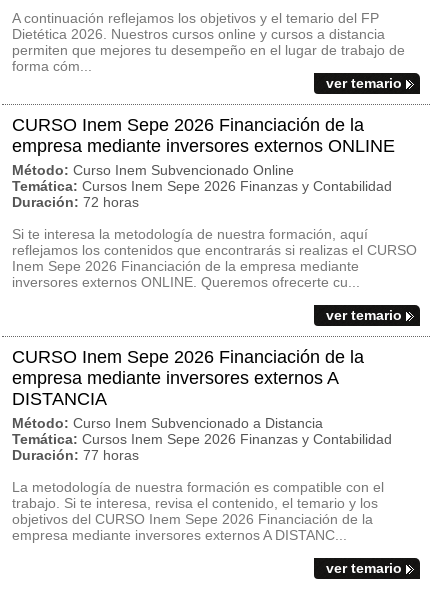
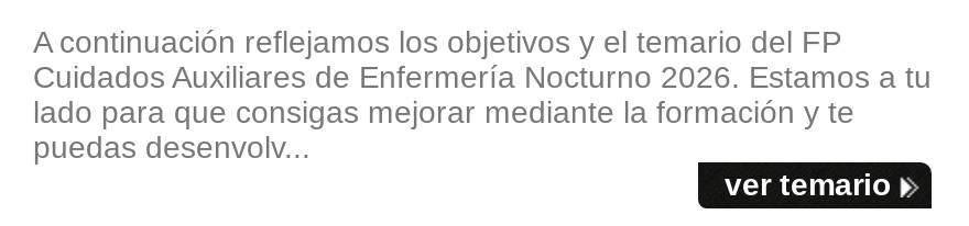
[12,26,417,543] Dietética 2026. Nuestros cursos online y cursos a distancia | permiten que mejores tu desempeño en el lugar de trabajo de | forma cóm... | ver temario | CURSO Inem Sepe 2026 Financiación de la | empresa mediante inversores externos ONLINE | Método: Curso Inem Subvencionado Online | Temática: Cursos Inem Sepe 2026 Finanzas y Contabilidad | Duración: 72 horas | Si te interesa la metodología de nuestra formación, aquí | reflejamos los contenidos que encontrarás si realizas el CURSO | Inem Sepe 2026 Financiación de la empresa mediante | inversores externos ONLINE. Queremos ofrecerte cu... | ver temario | CURSO Inem Sepe 2026 Financiación de la | empresa mediante inversores externos A | DISTANCIA | Método: Curso Inem Subvencionado a Distancia | Temática: Cursos Inem Sepe 2026 Finanzas y Contabilidad | Duración: 77 horas | La metodología de nuestra formación es compatible con el | trabajo. Si te interesa, revisa el contenido, el temario y los | objetivos del CURSO Inem Sepe 2026 Financiación de la | empresa mediante inversores externos A DISTANC... -> [33,59,932,165] Cuidados Auxiliares de Enfermería Nocturno 2026. Estamos a tu | lado para que consigas mejorar mediante la formación y te | puedas desenvolv...

